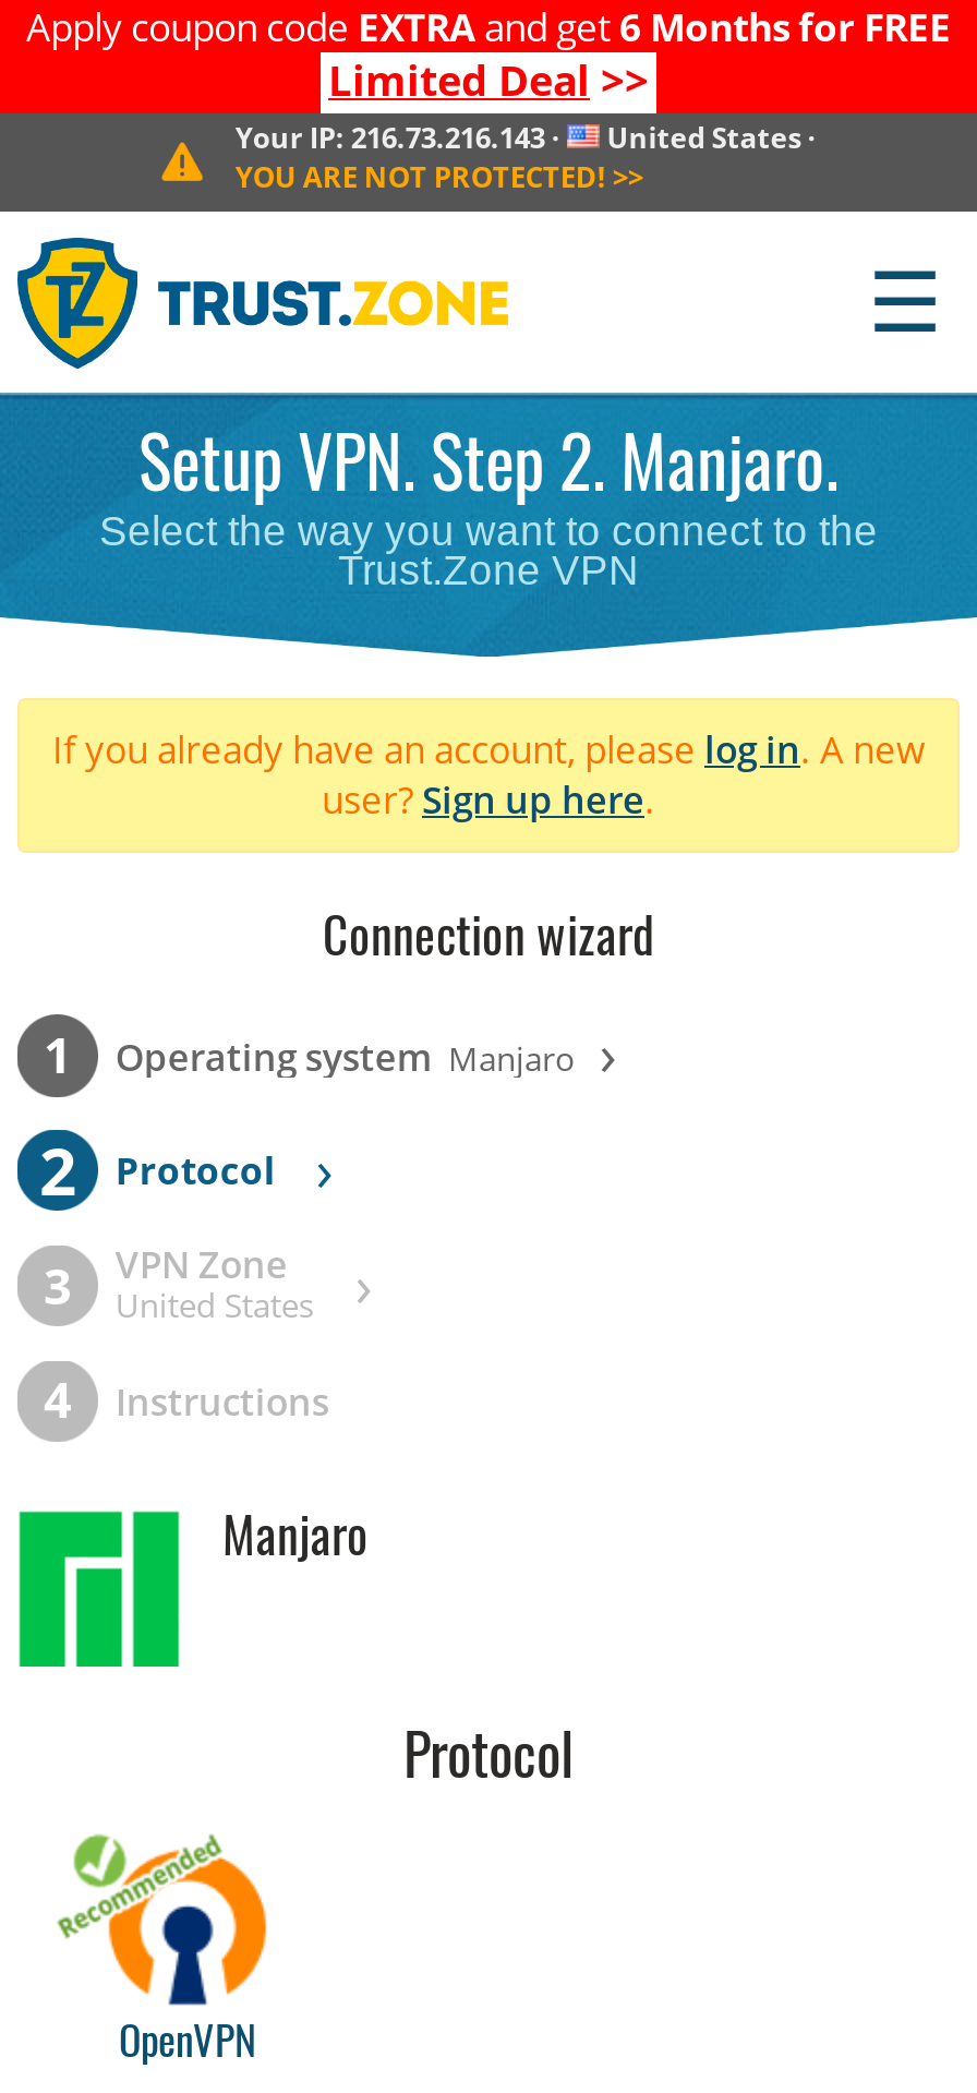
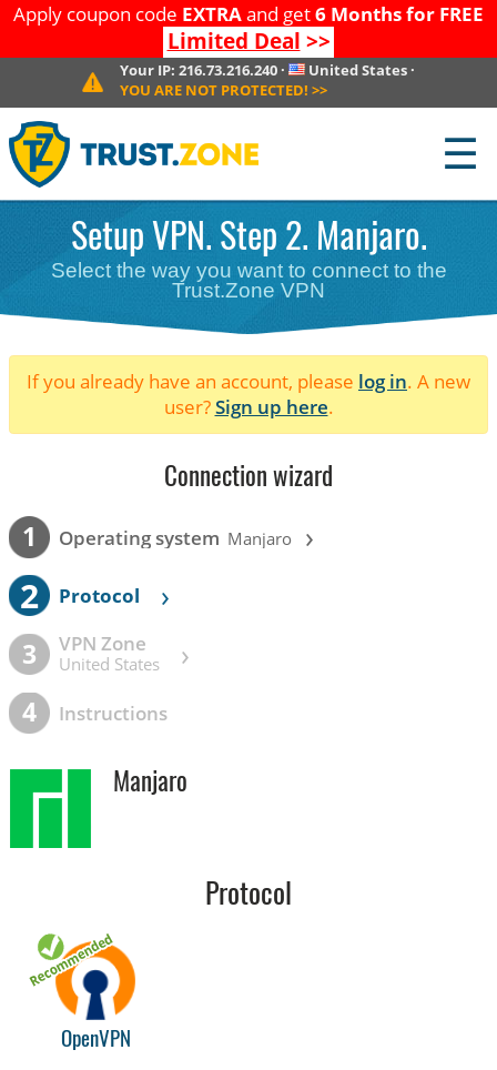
[235,117,816,157] Your IP: 216.73.216.143 · United States · -> [120,60,415,80] Your IP: 216.73.216.240 · United States ·

